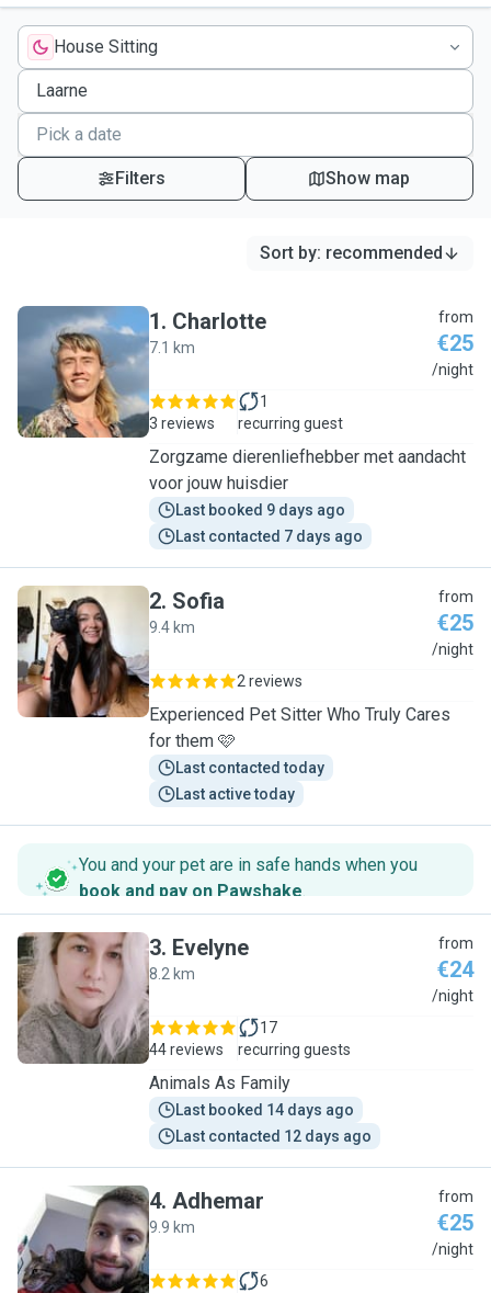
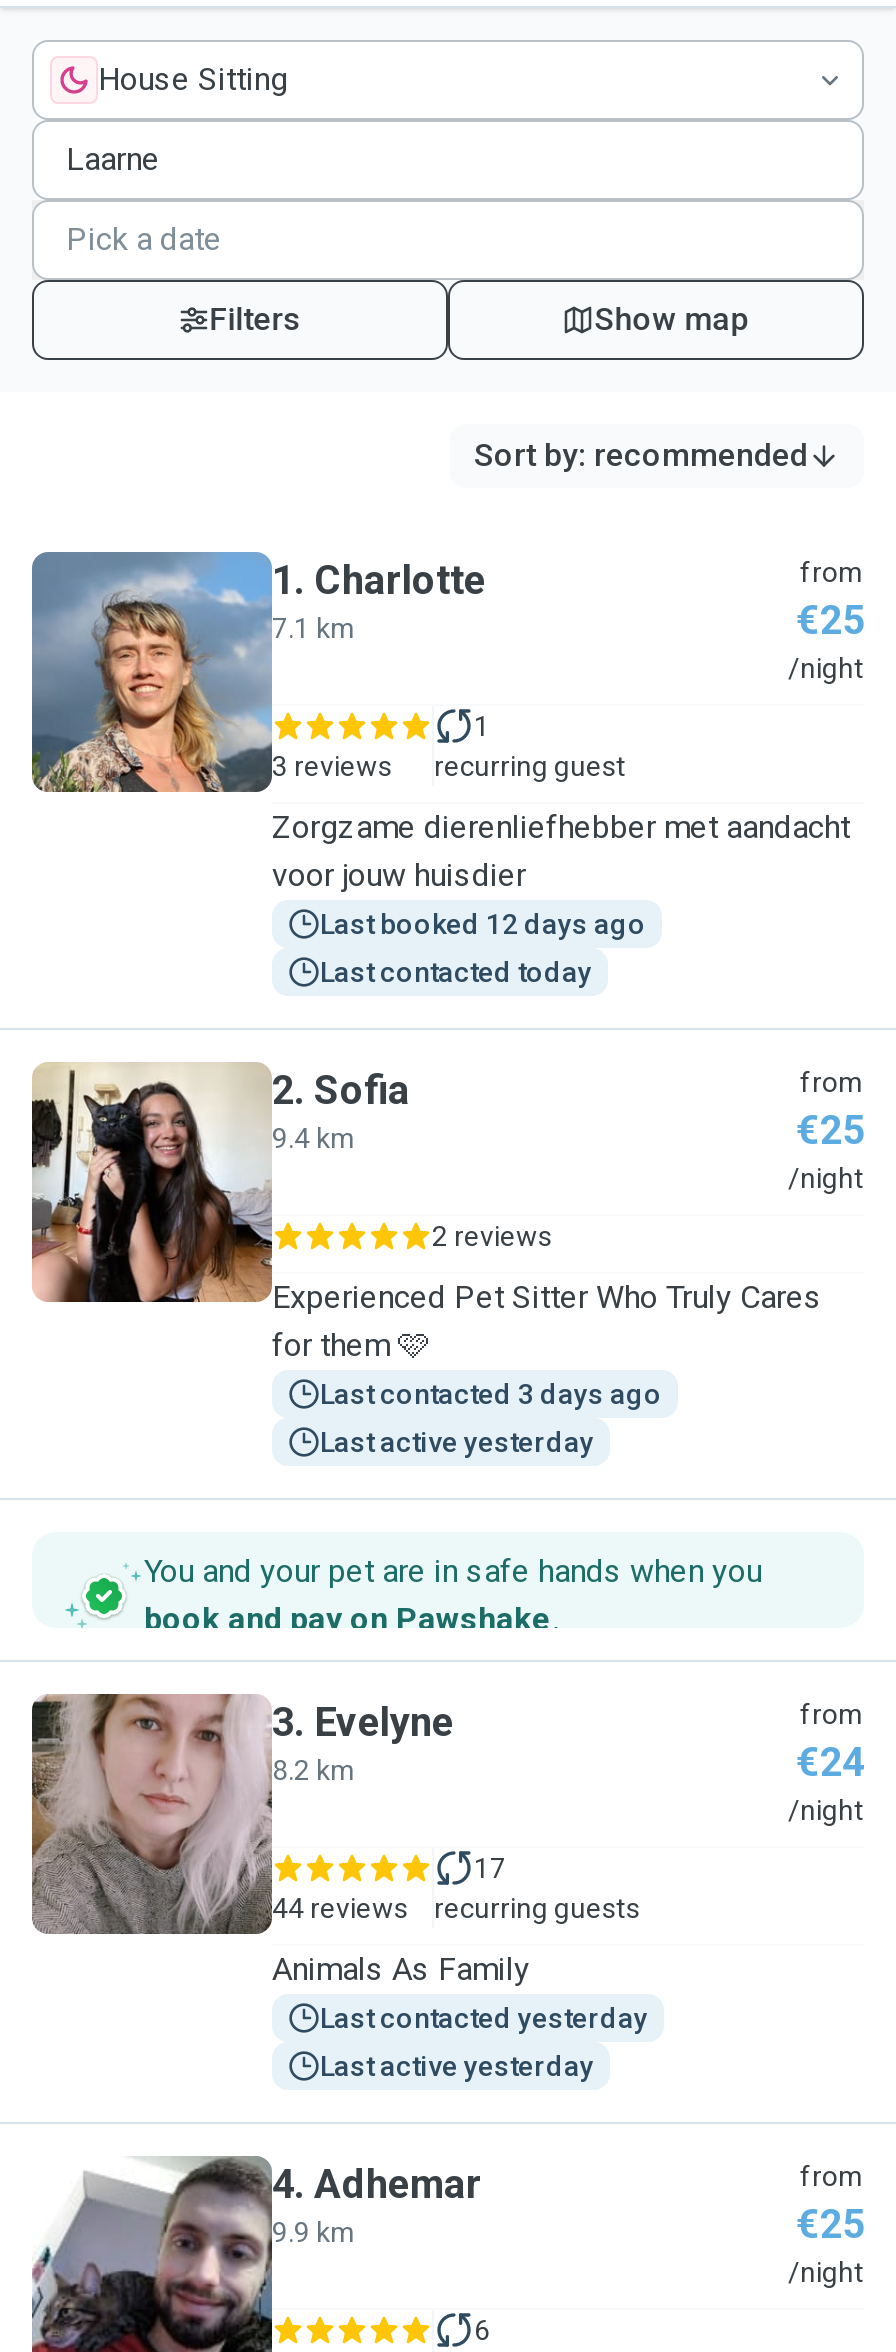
[175,501,345,519] Last booked 9 days ago -> [320,908,646,940] Last booked 12 days ago
[175,528,363,545] Last contacted 7 days ago -> none
none -> [320,1378,662,1410] Last contacted 3 days ago
moved [175,759,324,776] -> [320,956,592,988]: Last contacted today
[175,785,295,803] Last active today -> [320,1426,594,1458] Last active yesterday
[175,1101,354,1119] Last booked 14 days ago -> [320,2002,648,2034] Last contacted yesterday
[175,1127,372,1145] Last contacted 12 days ago -> [320,2050,594,2082] Last active yesterday

